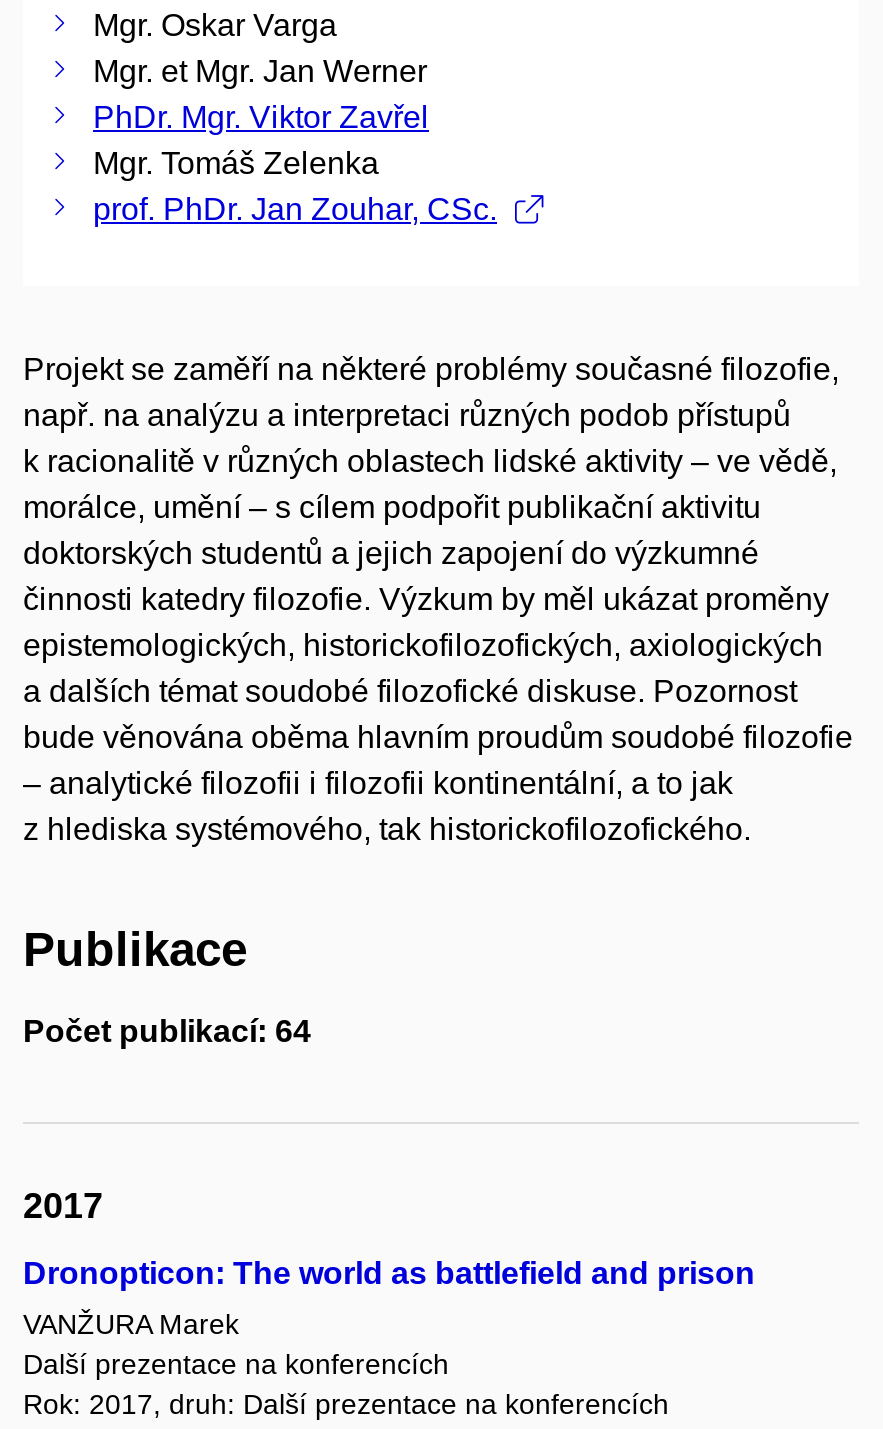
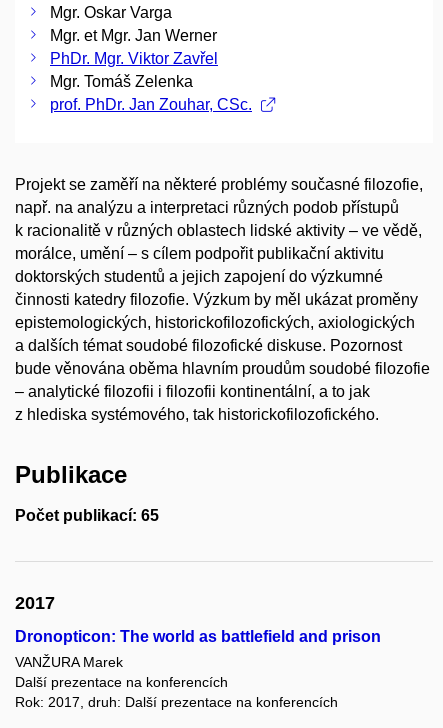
[23,1015,311,1049] Počet publikací: 64 -> [15,507,159,524] Počet publikací: 65

